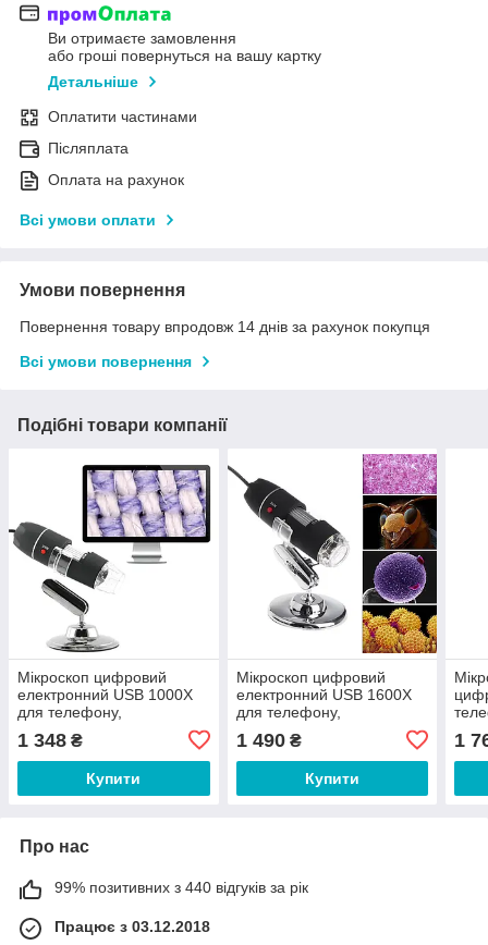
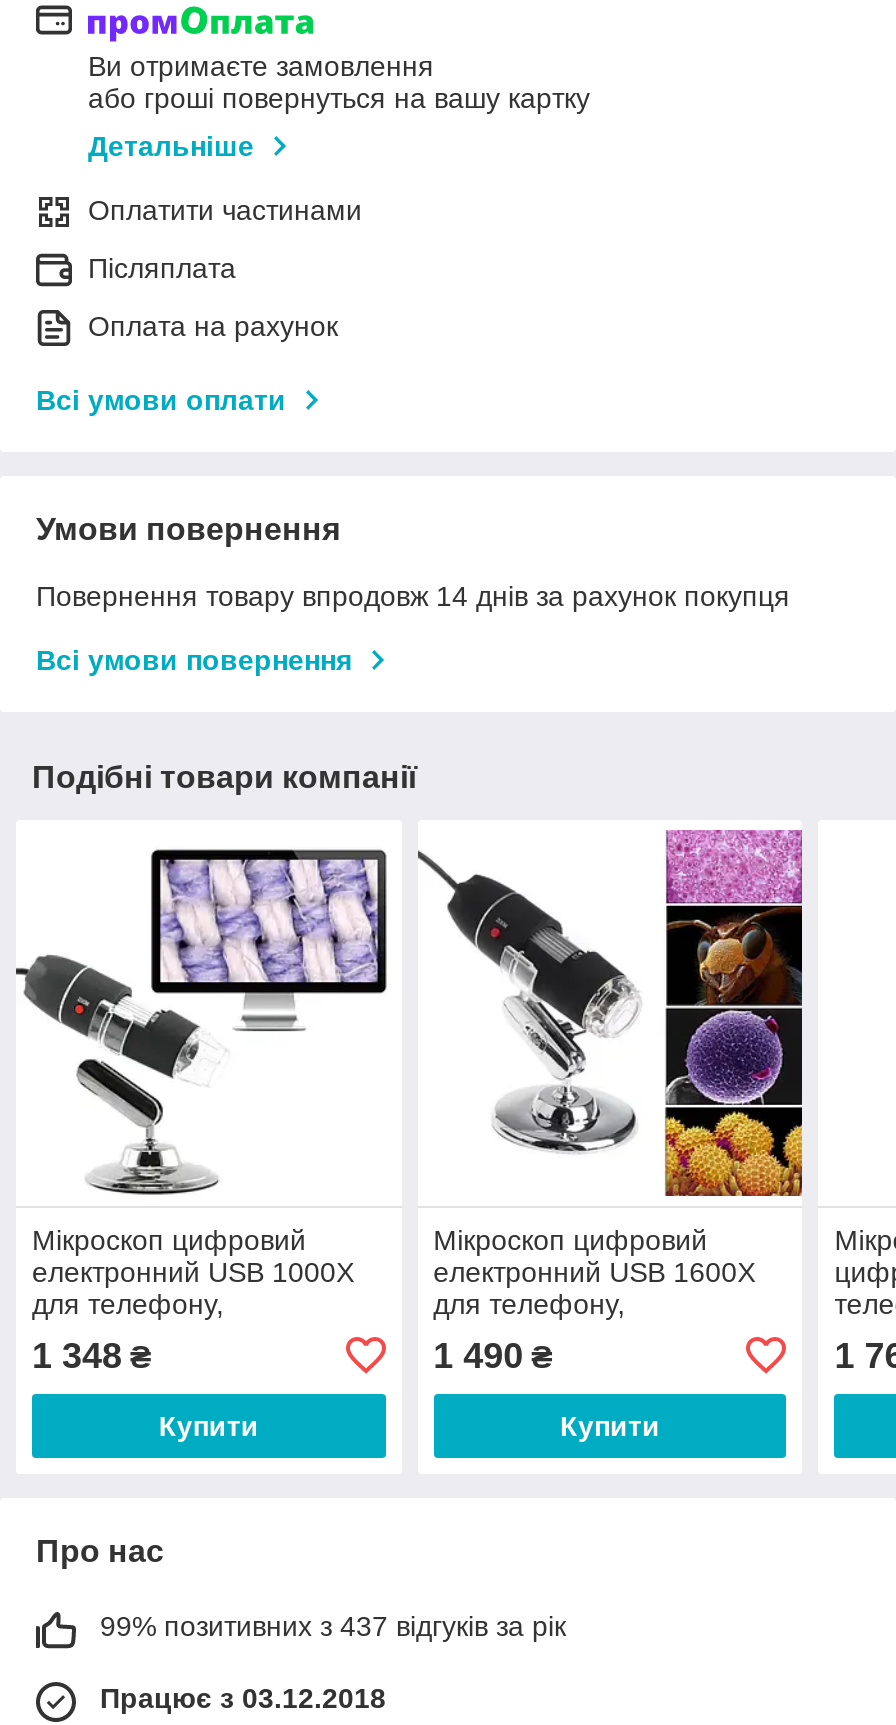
[54,878,308,896] 99% позитивних з 440 відгуків за рік -> [100,1610,566,1642] 99% позитивних з 437 відгуків за рік

